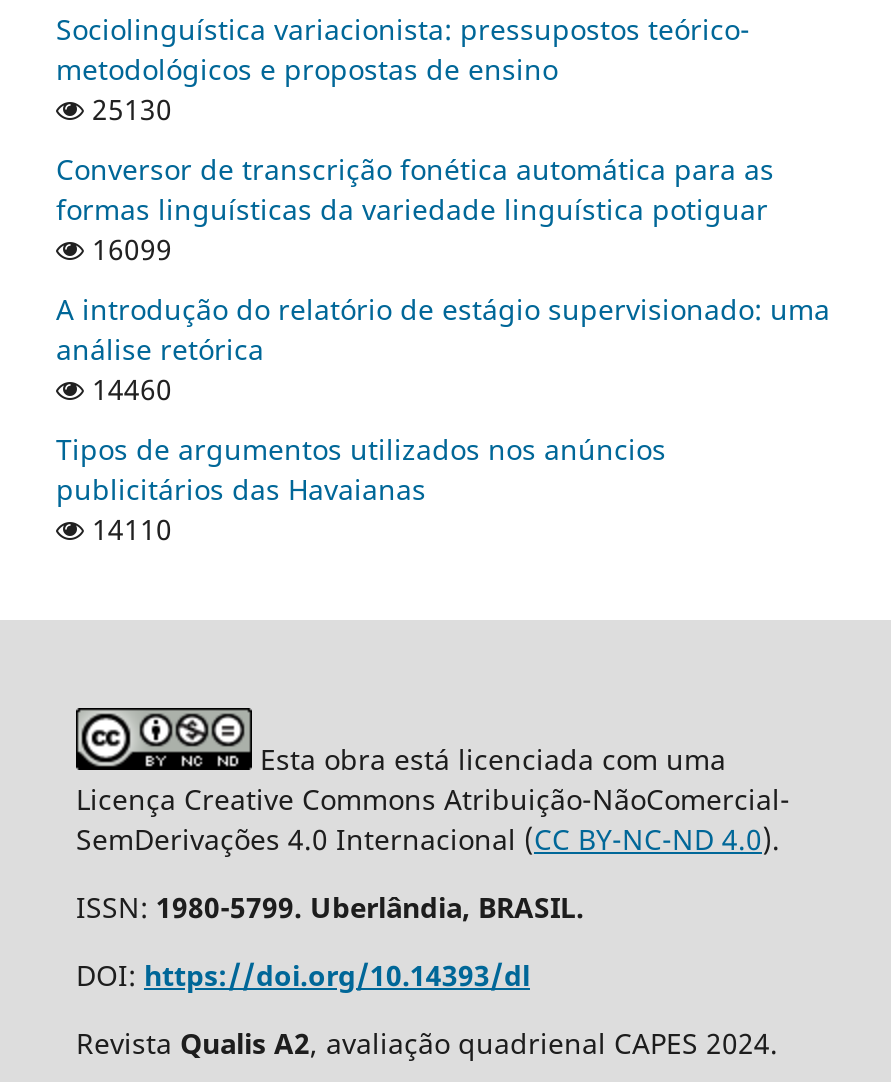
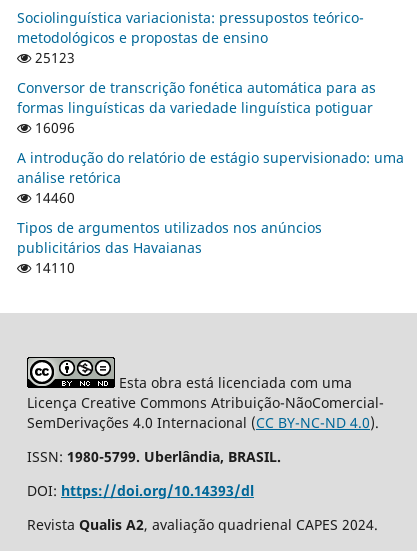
[84,91,172,129] 25130 -> [31,48,75,67] 25123
[84,231,172,269] 16099 -> [31,118,75,137] 16096

